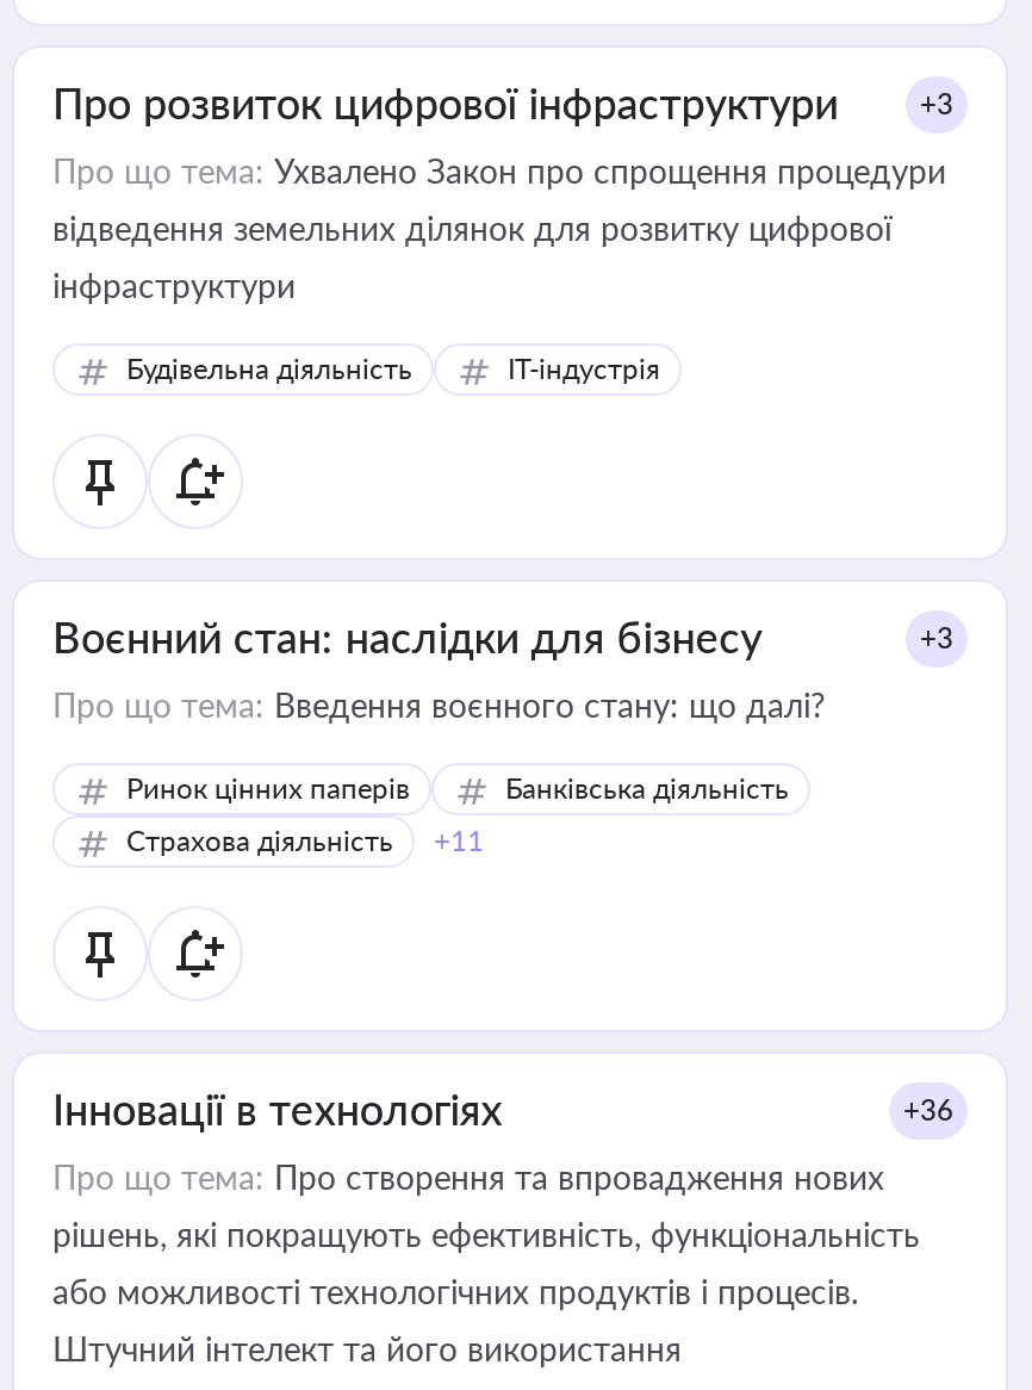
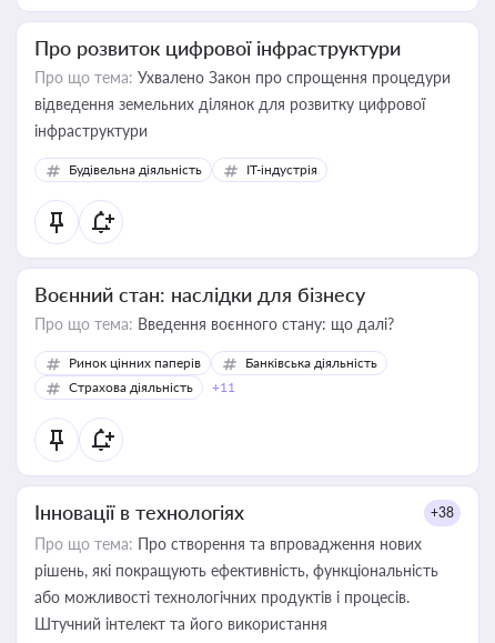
[920,86,953,122] +3 -> none
[920,620,953,656] +3 -> none
[903,1092,953,1128] +36 -> [431,504,454,521] +38

